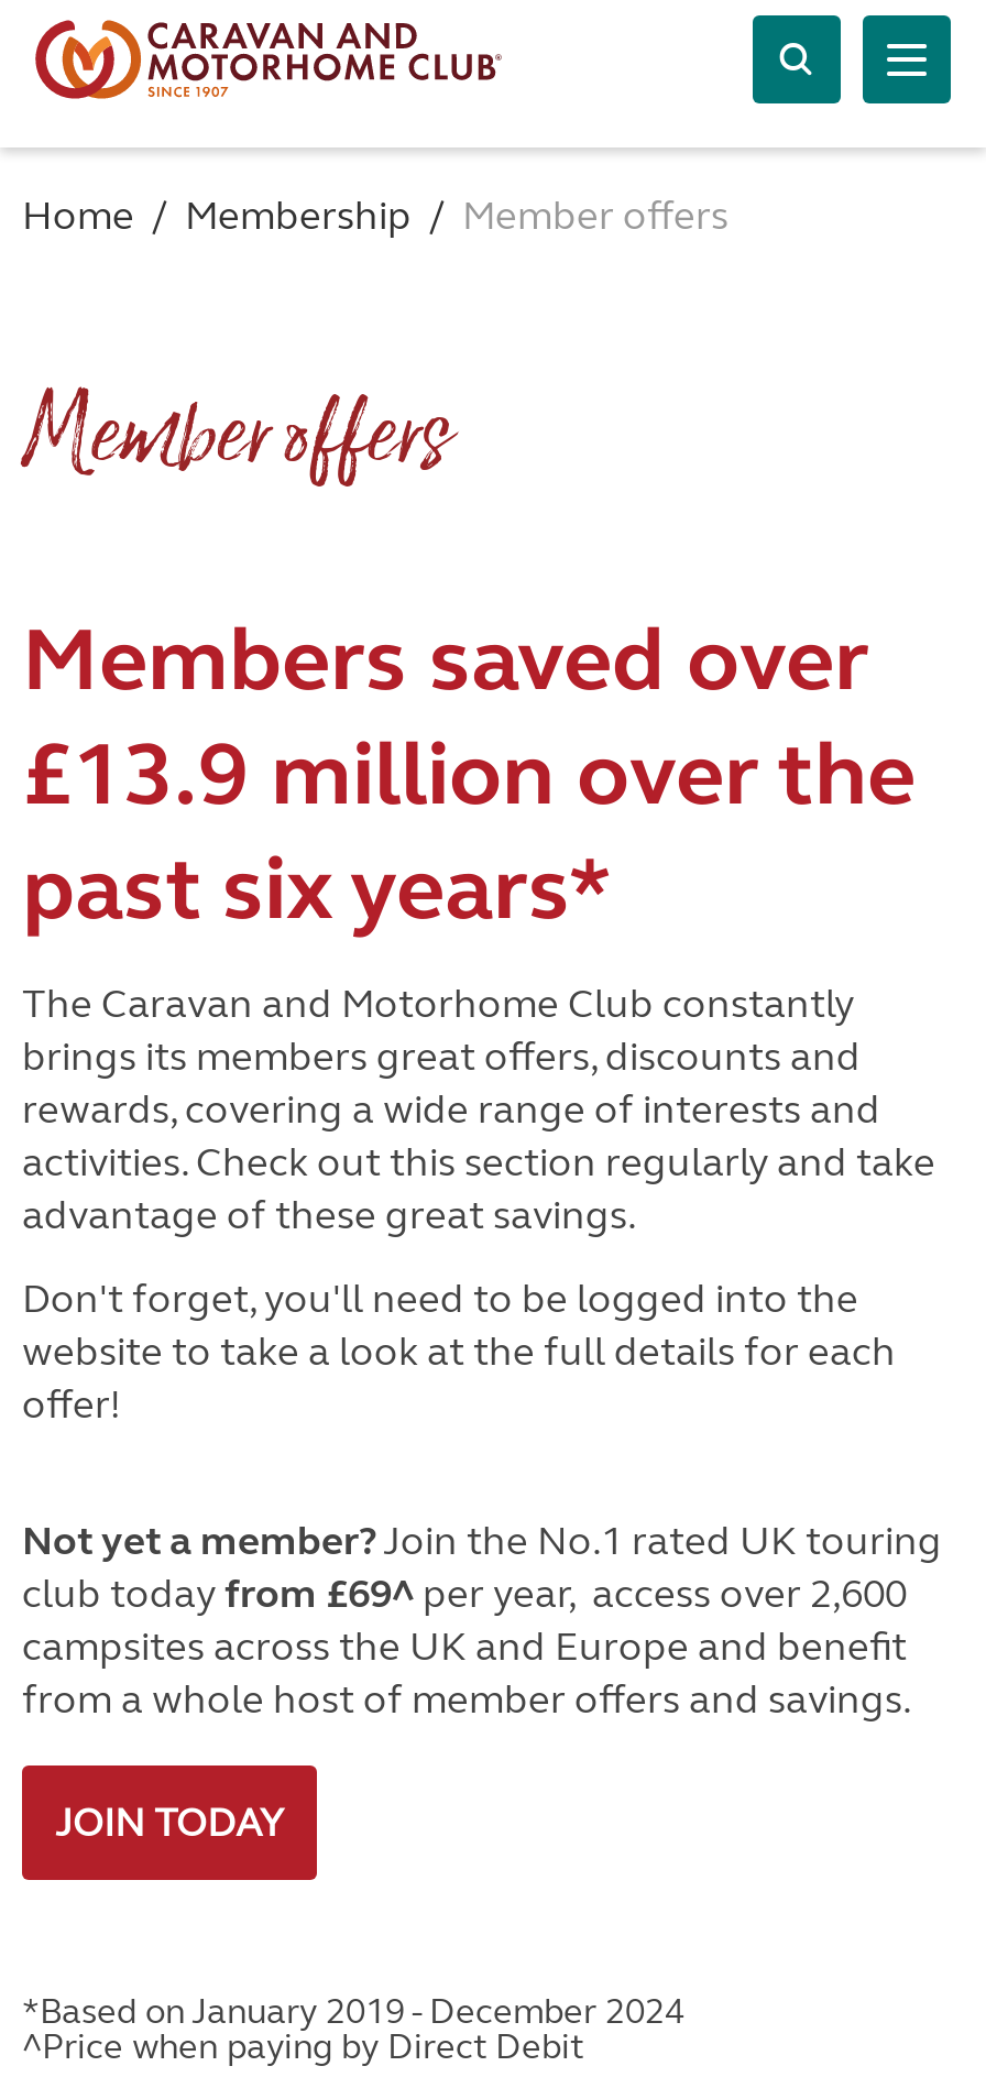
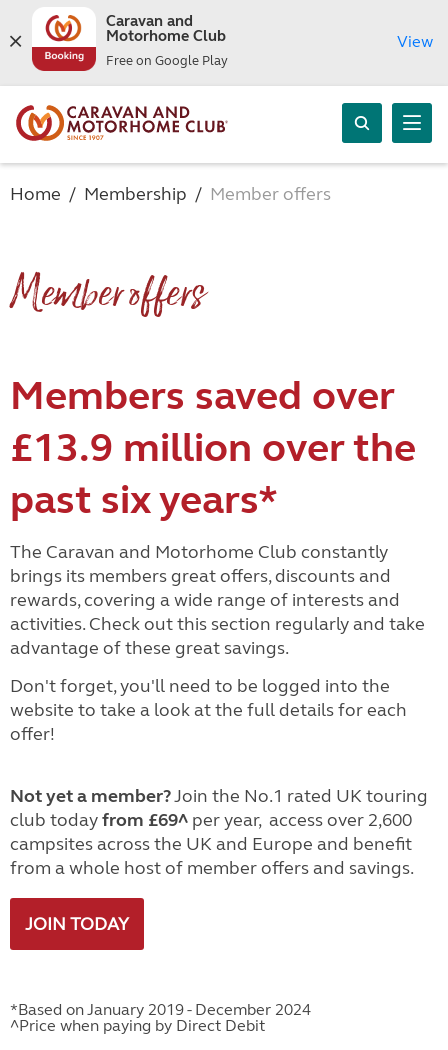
none -> [30,12,228,72] [image] | Caravan and | Motorhome Club | Free on Google Play
none -> [397,31,433,50] View

